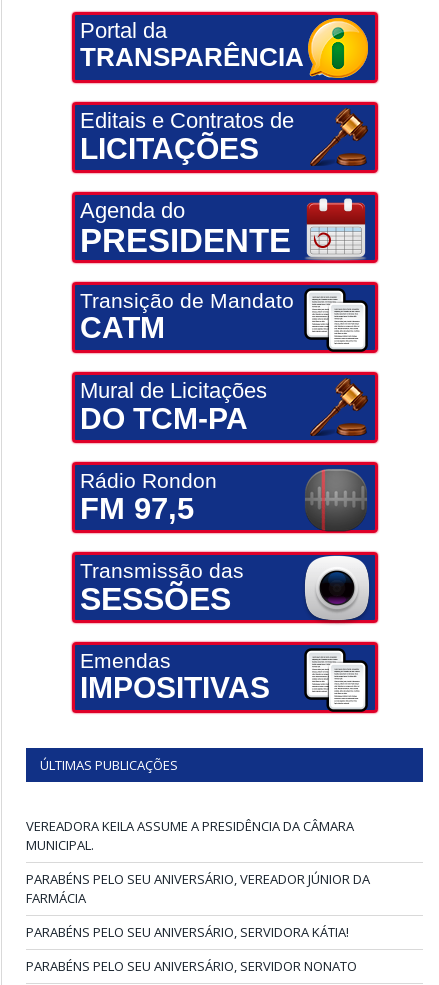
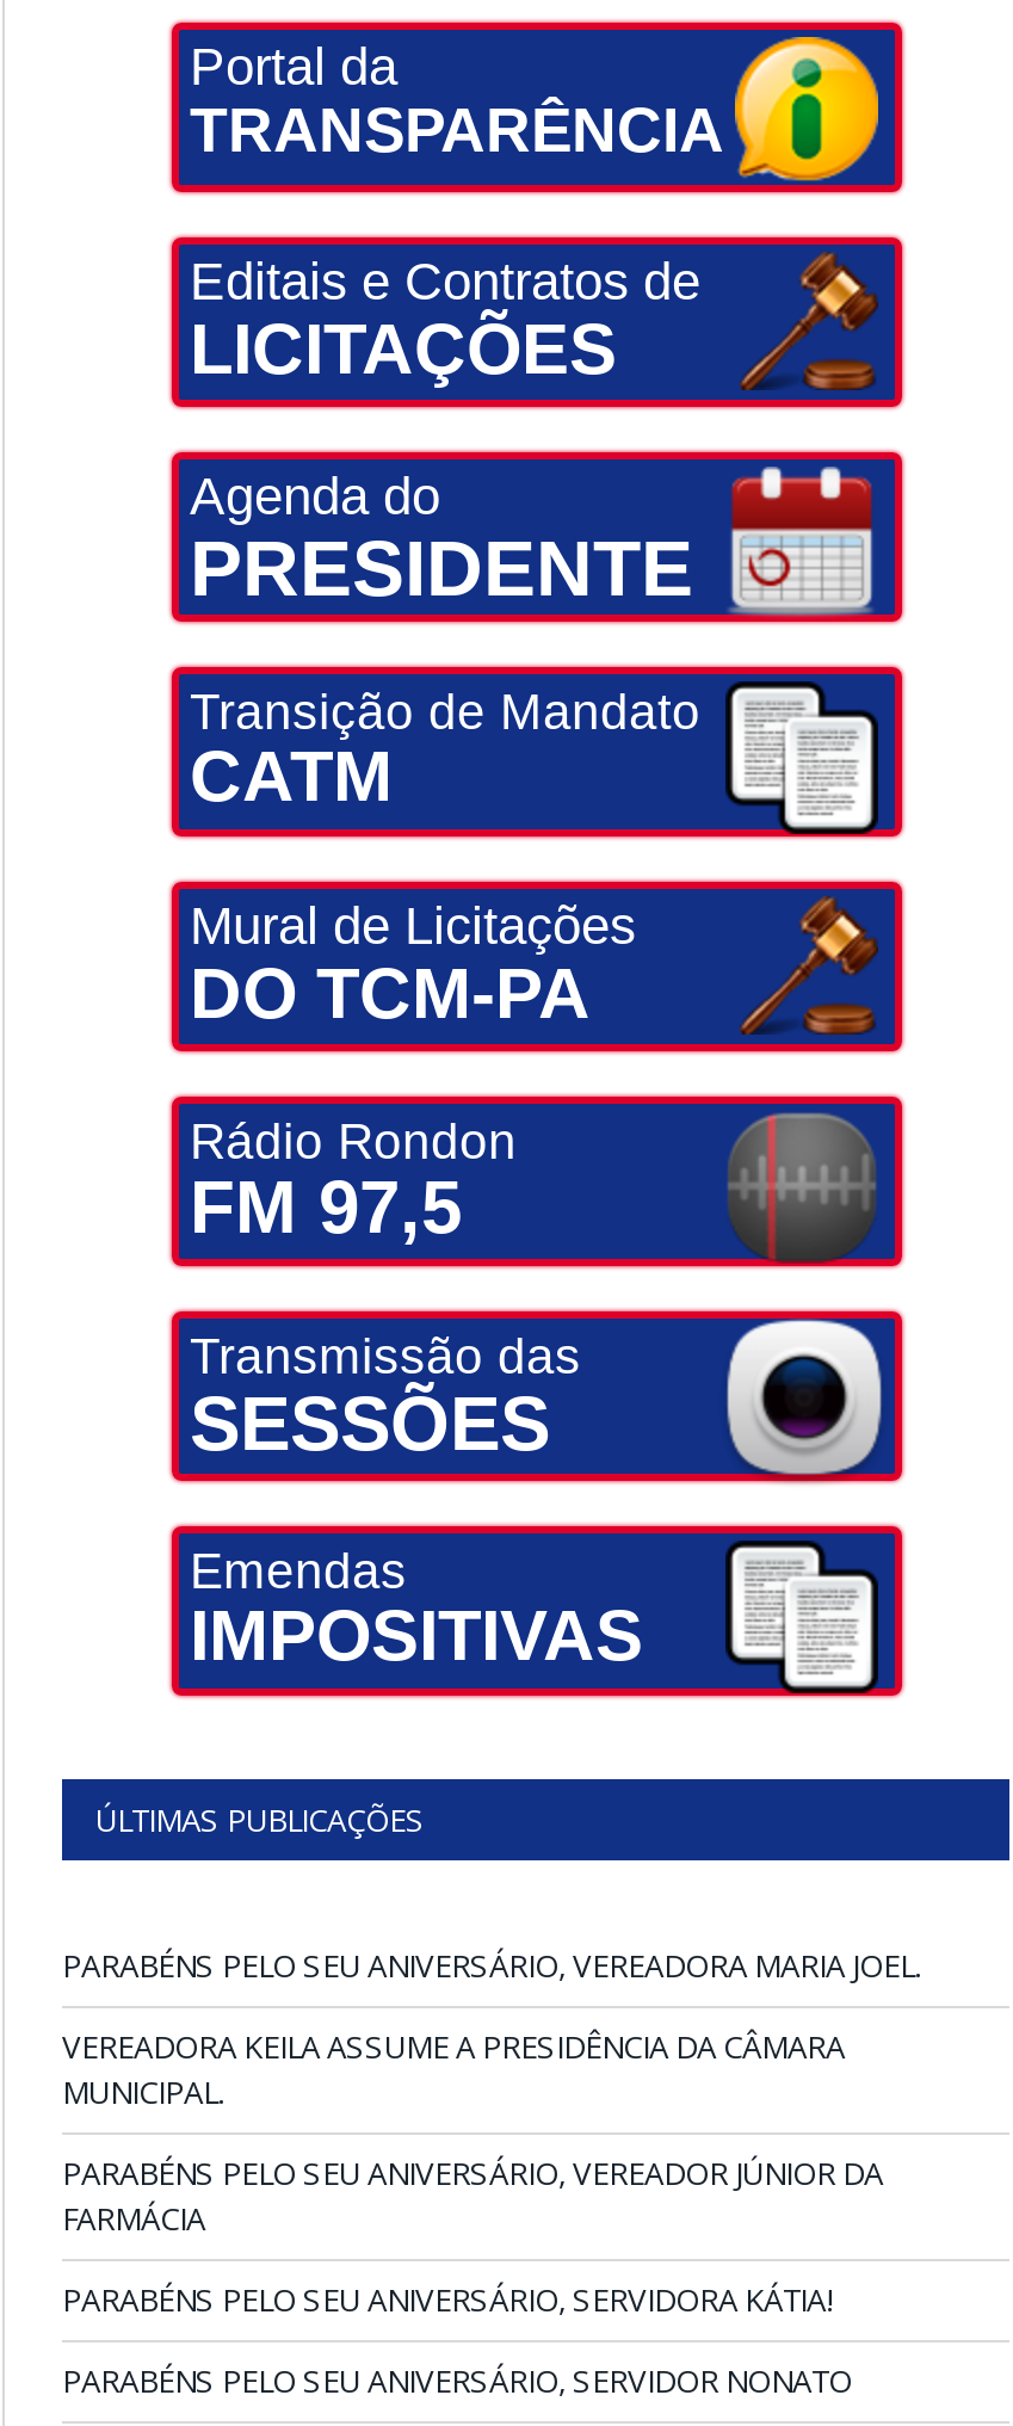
none -> [62,1944,921,1987] PARABÉNS PELO SEU ANIVERSÁRIO, VEREADORA MARIA JOEL.

